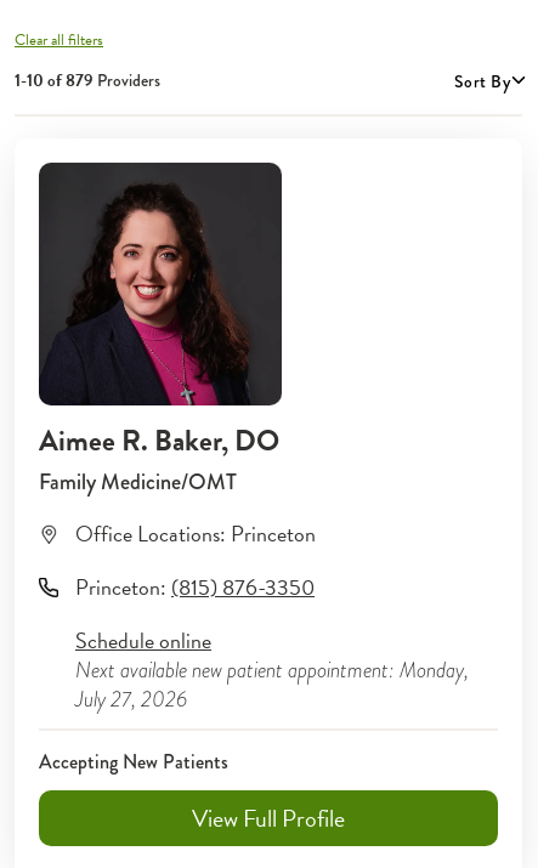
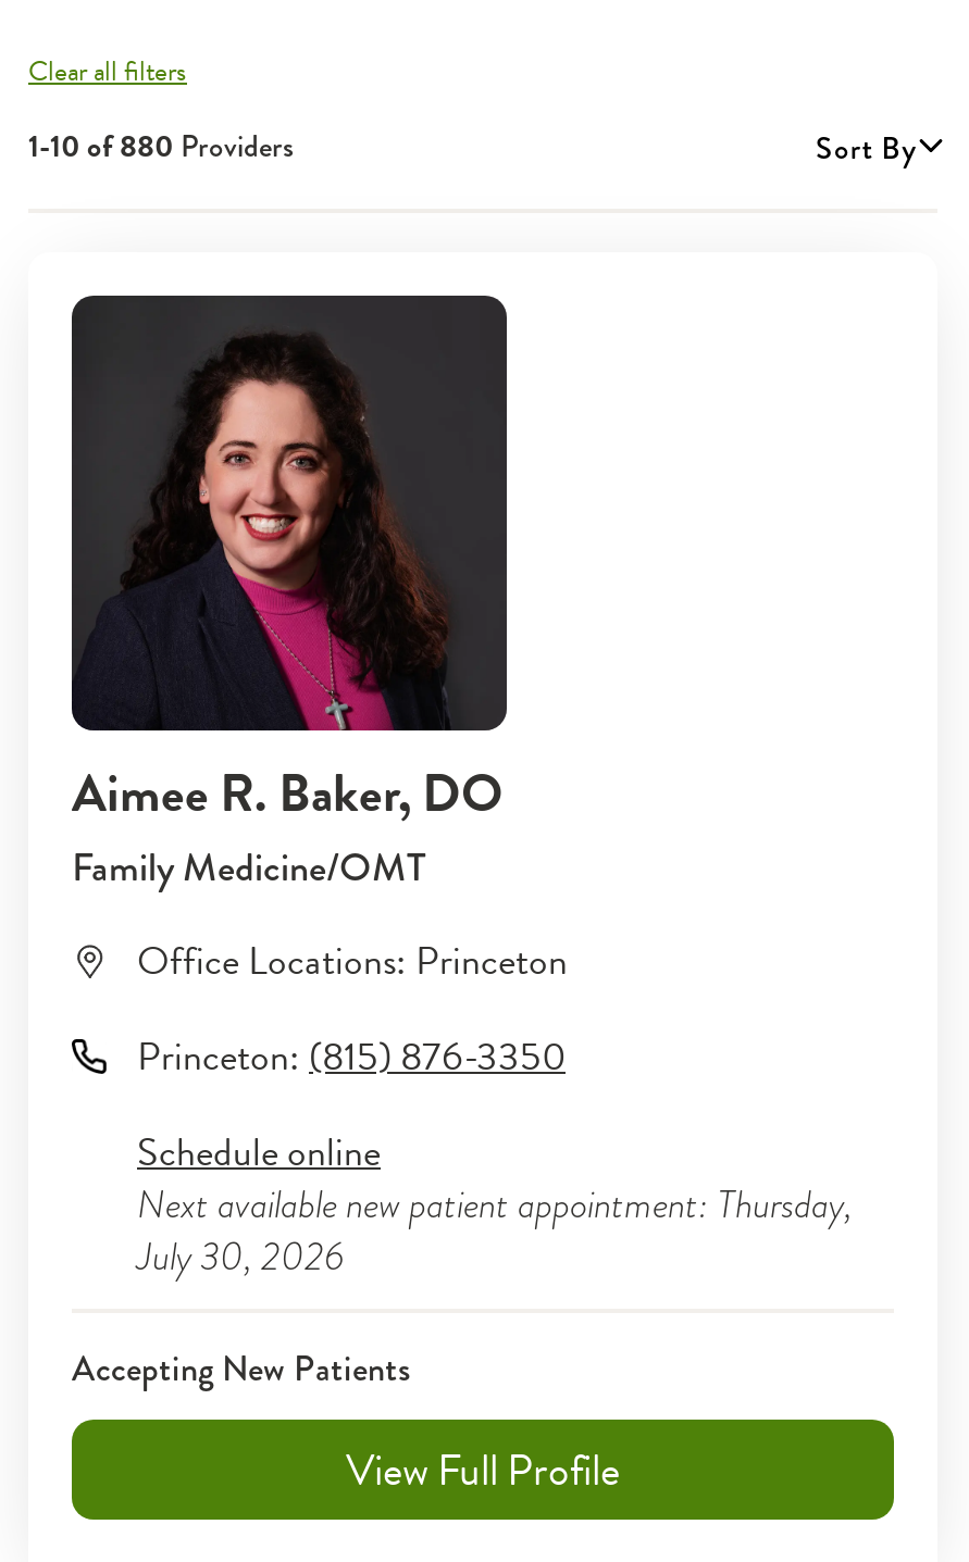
[15,68,160,93] 1-10 of879 Providers -> [28,124,294,170] 1-10 of880 Providers
[75,654,469,686] Next available new patient appointment: Monday, -> [137,1176,853,1233] Next available new patient appointment: Thursday,
[75,683,187,715] July 27, 2026 -> [137,1228,344,1285] July 30, 2026

